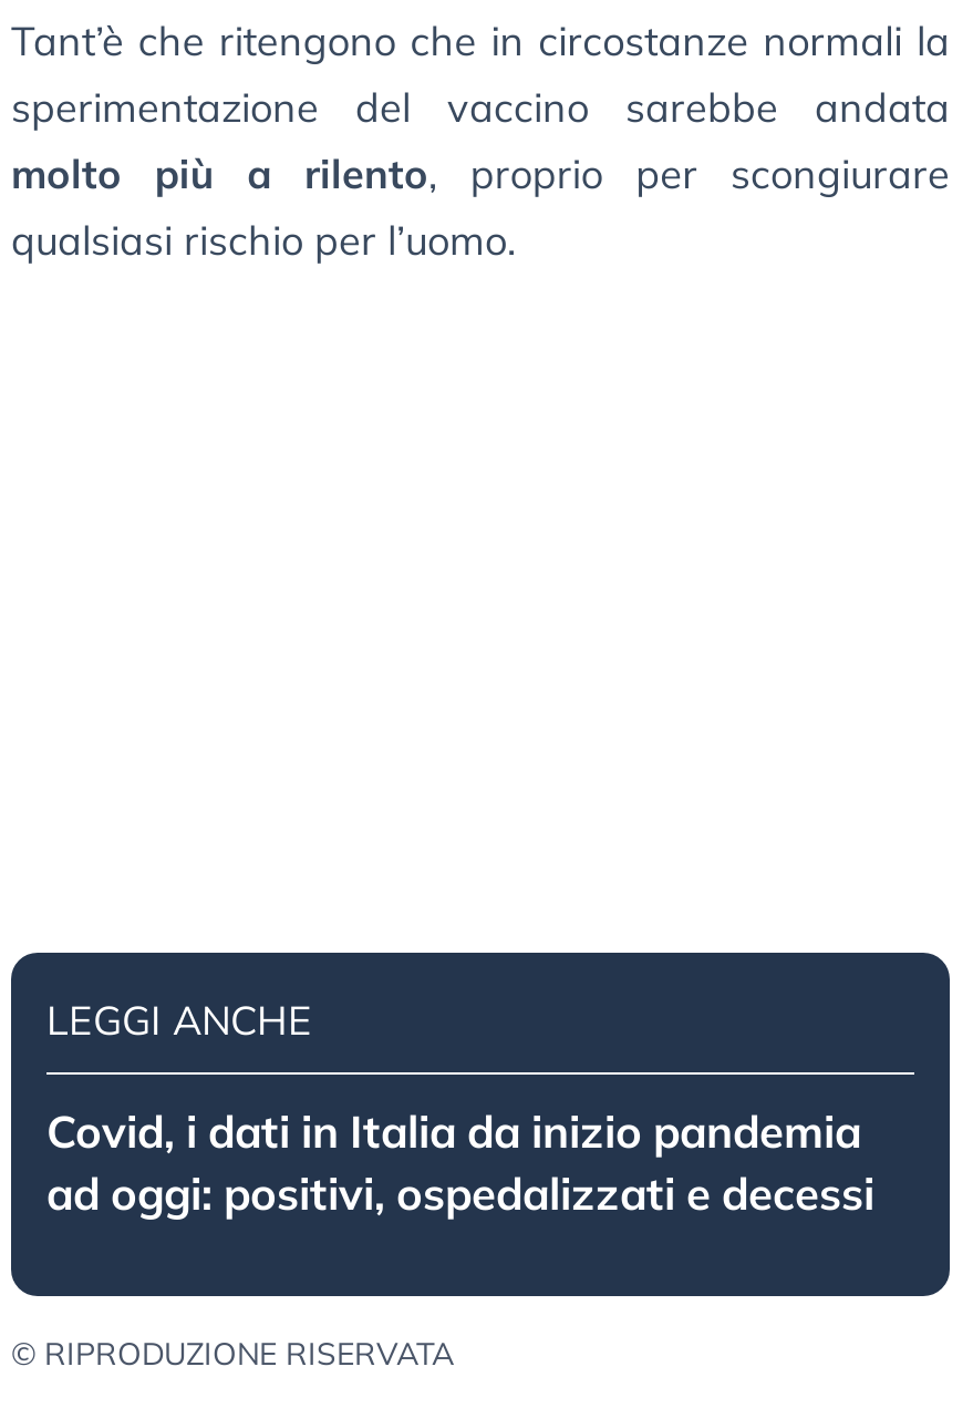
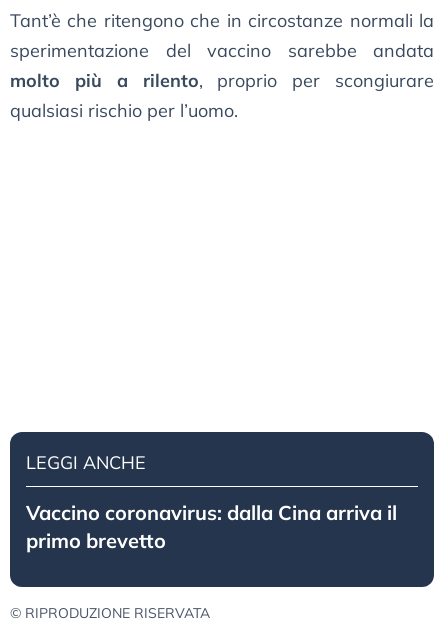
[46,1104,874,1221] Covid, i dati in Italia da inizio pandemia | ad oggi: positivi, ospedalizzati e decessi -> [26,500,397,553] Vaccino coronavirus: dalla Cina arriva il | primo brevetto

